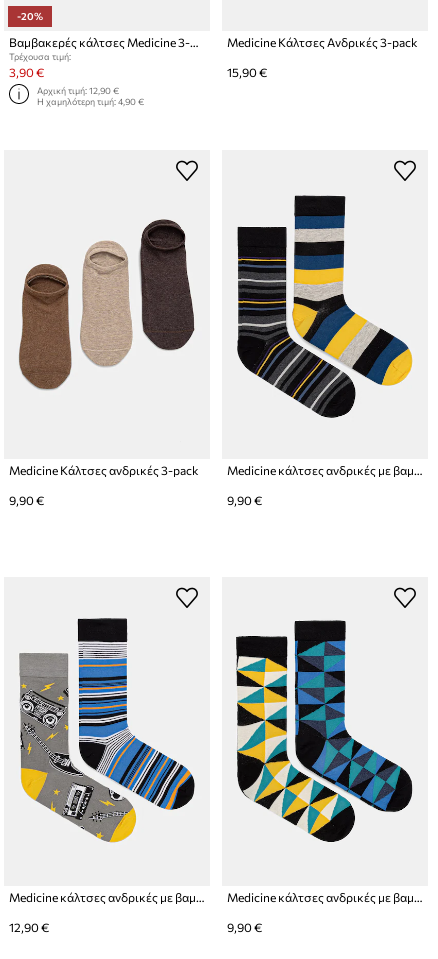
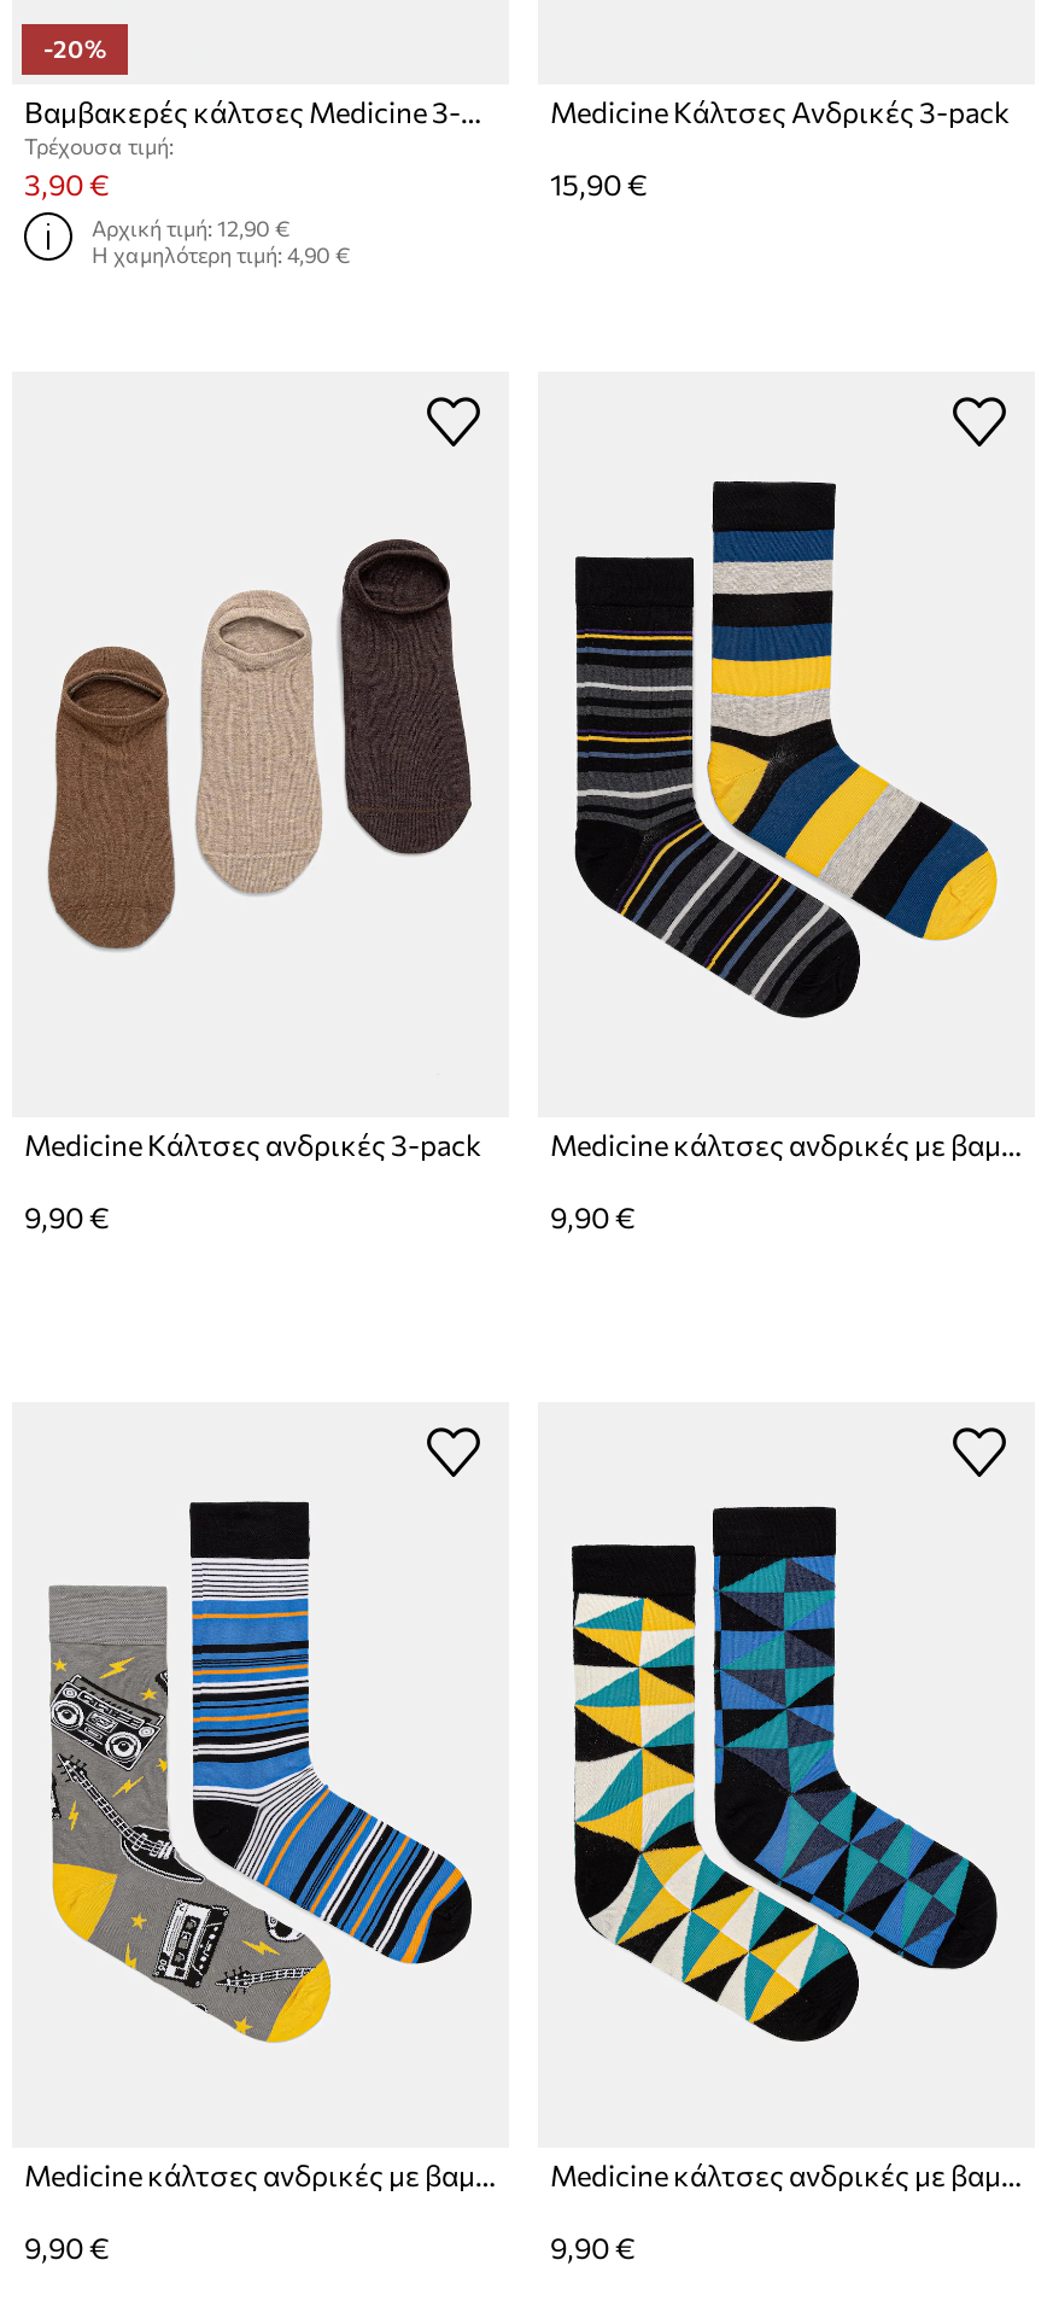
[9,920,49,934] 12,90 € -> [24,2230,109,2264] 9,90 €

